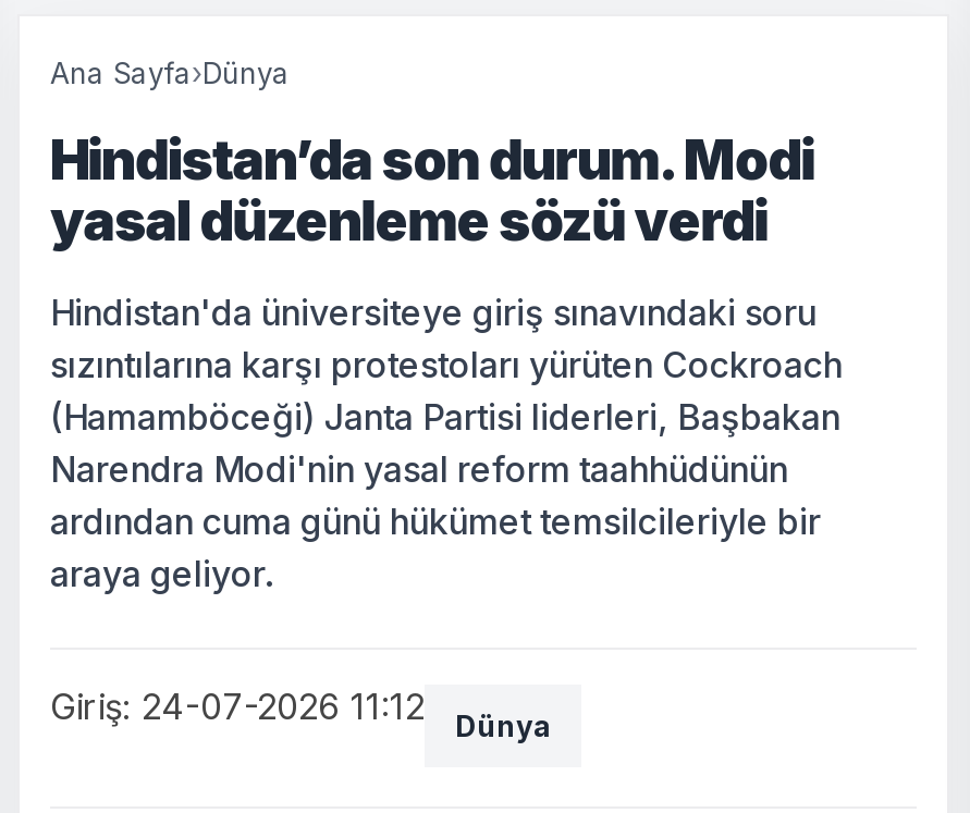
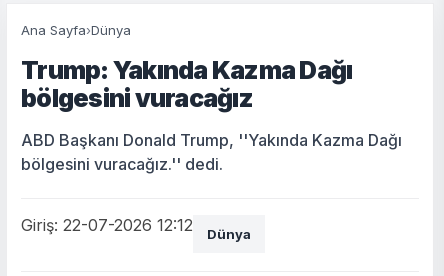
[50,128,814,255] Hindistan’da son durum. Modi | yasal düzenleme sözü verdi -> [21,55,352,113] Trump: Yakında Kazma Dağı | bölgesini vuracağız
[50,292,843,596] Hindistan'da üniversiteye giriş sınavındaki soru | sızıntılarına karşı protestoları yürüten Cockroach | (Hamamböceği) Janta Partisi liderleri, Başbakan | Narendra Modi'nin yasal reform taahhüdünün | ardından cuma günü hükümet temsilcileriyle bir | araya geliyor. -> [21,130,402,174] ABD Başkanı Donald Trump, ''Yakında Kazma Dağı | bölgesini vuracağız.'' dedi.
[50,686,551,744] Giriş: 24-07-2026 11:12 Dünya -> [21,215,251,242] Giriş: 22-07-2026 12:12 Dünya

